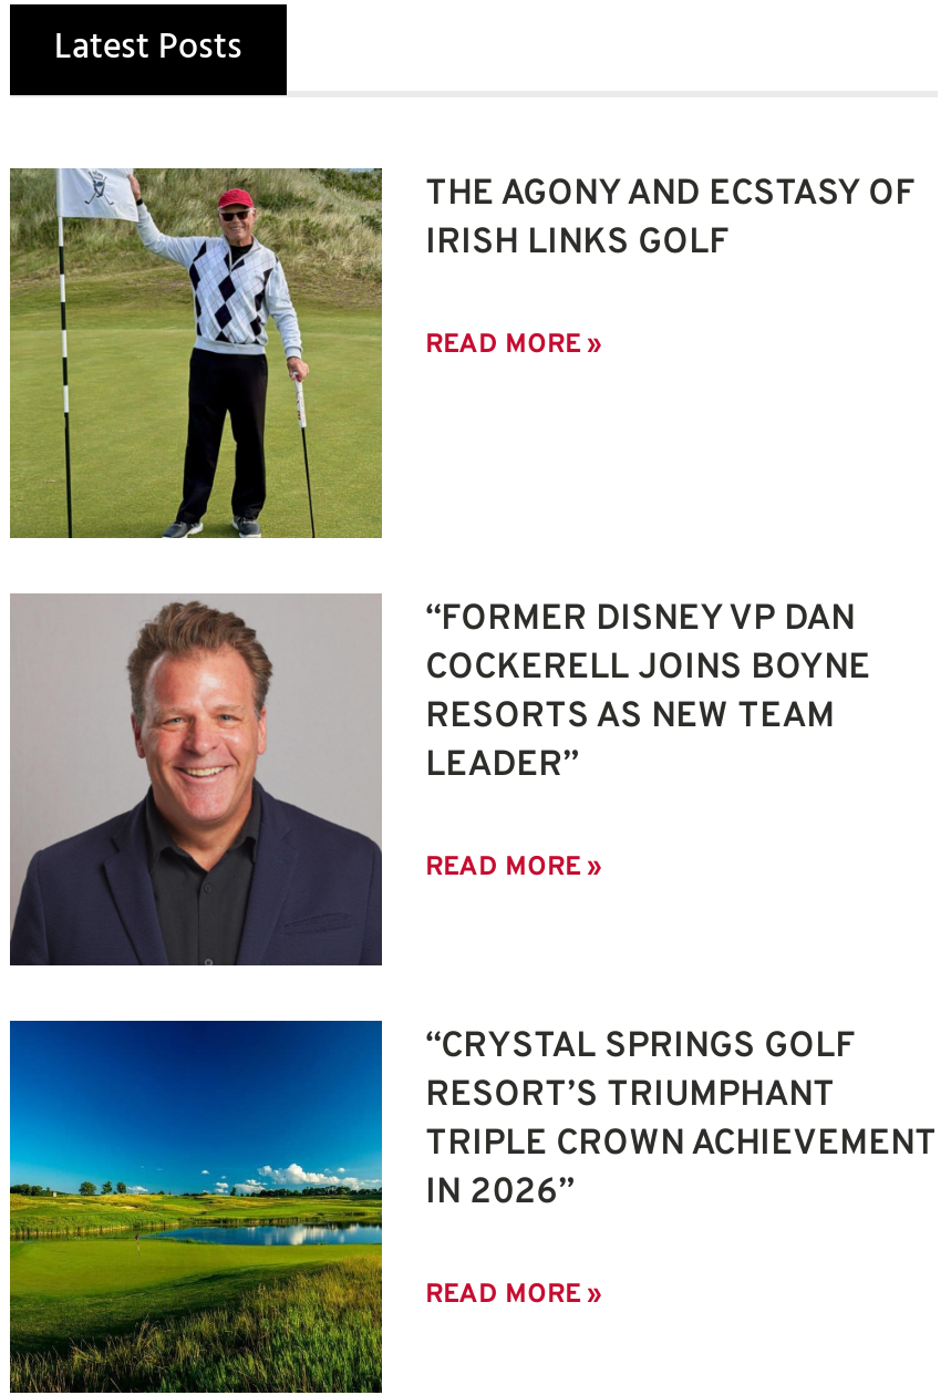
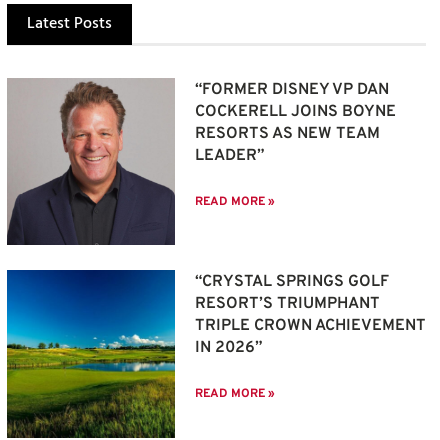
[10,168,915,540] [image] | THE AGONY AND ECSTASY OF | IRISH LINKS GOLF | READ MORE » -> none

